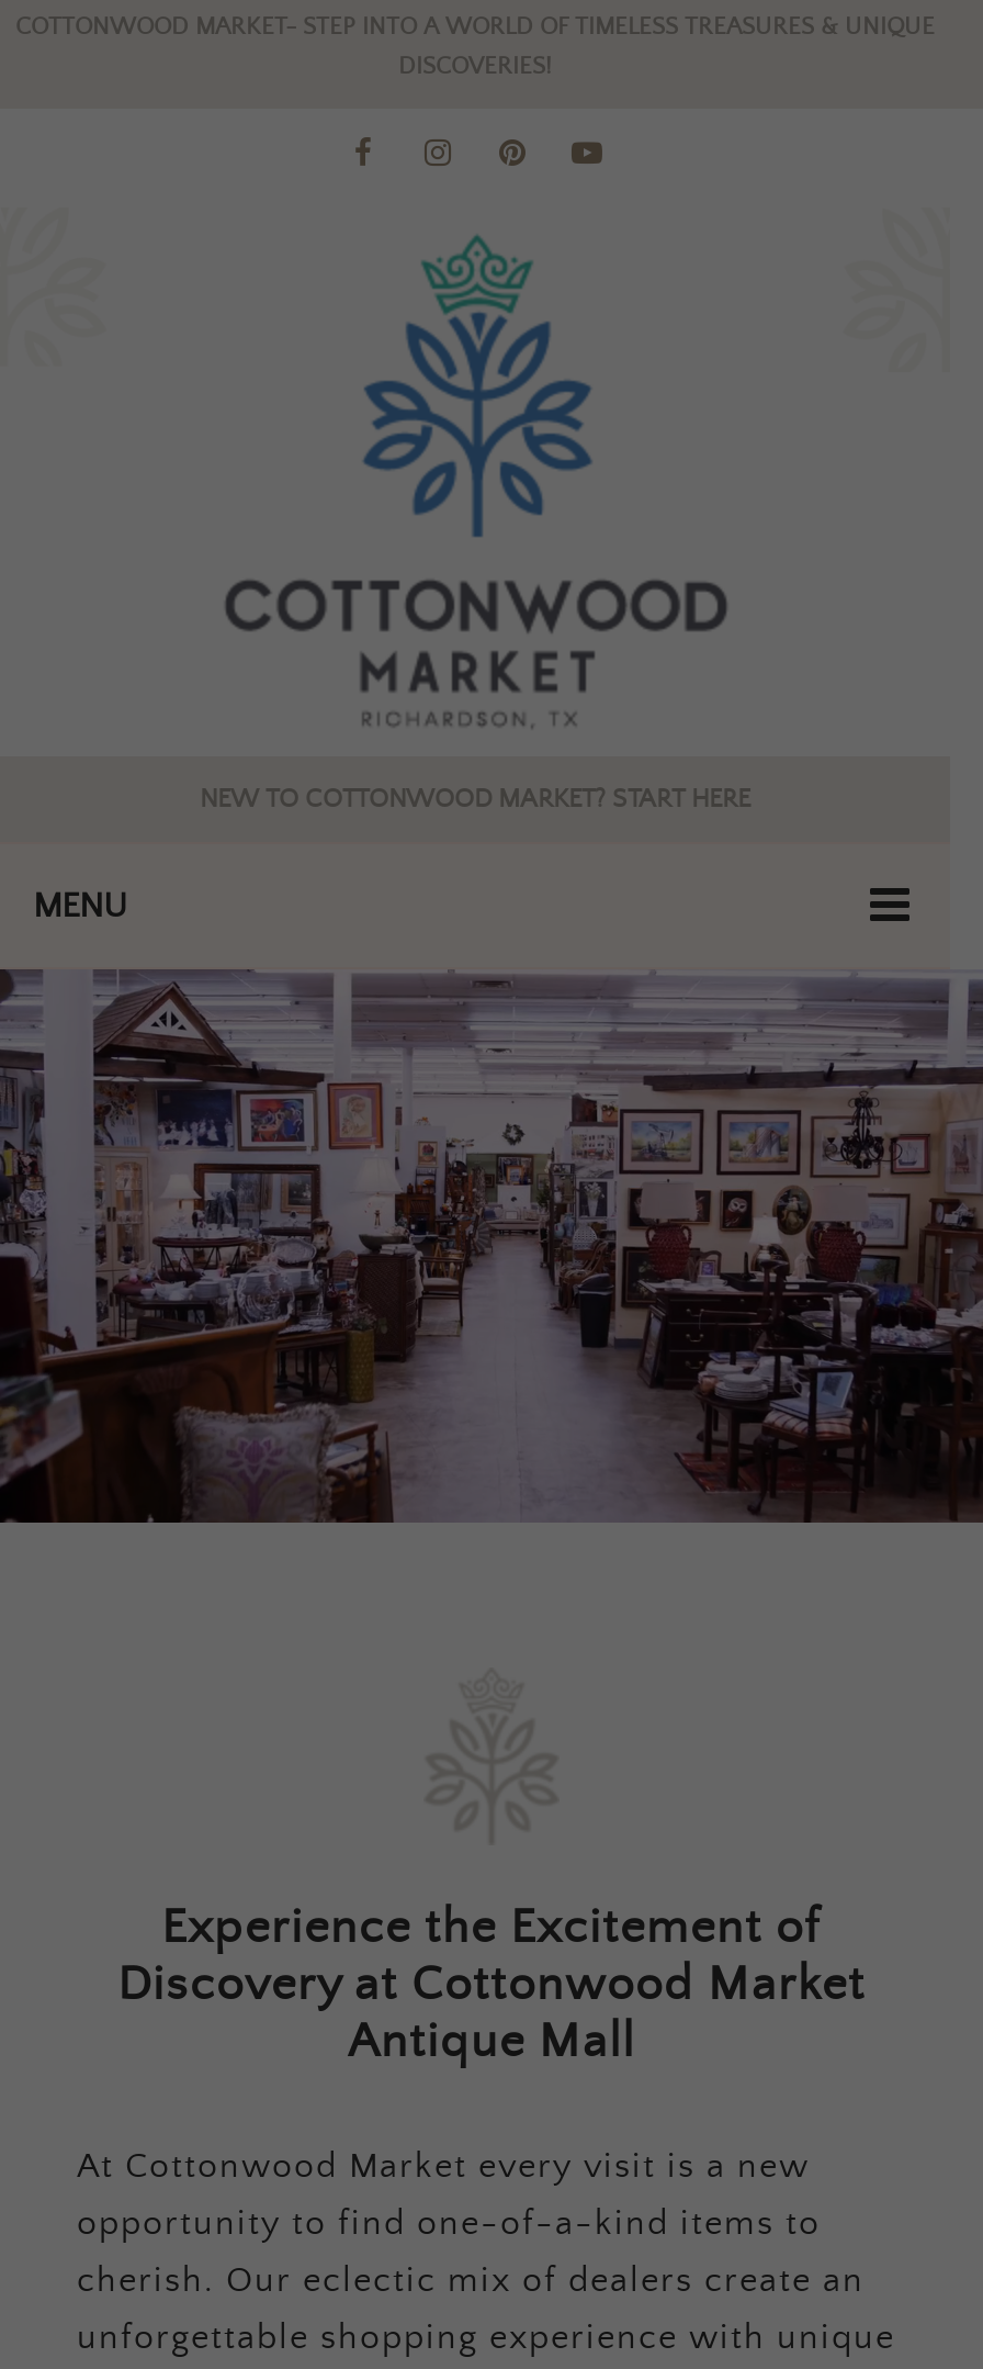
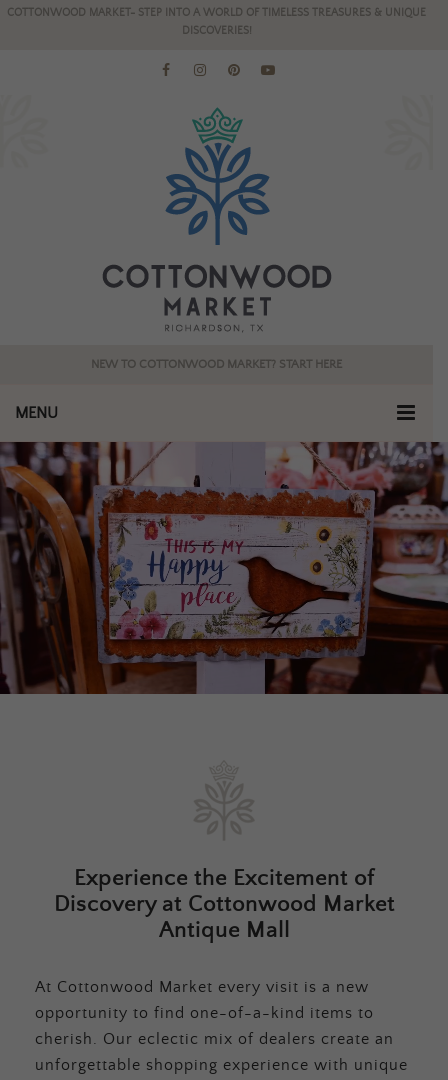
[7,969,976,1525] [image] -> [3,441,445,695] [image]

